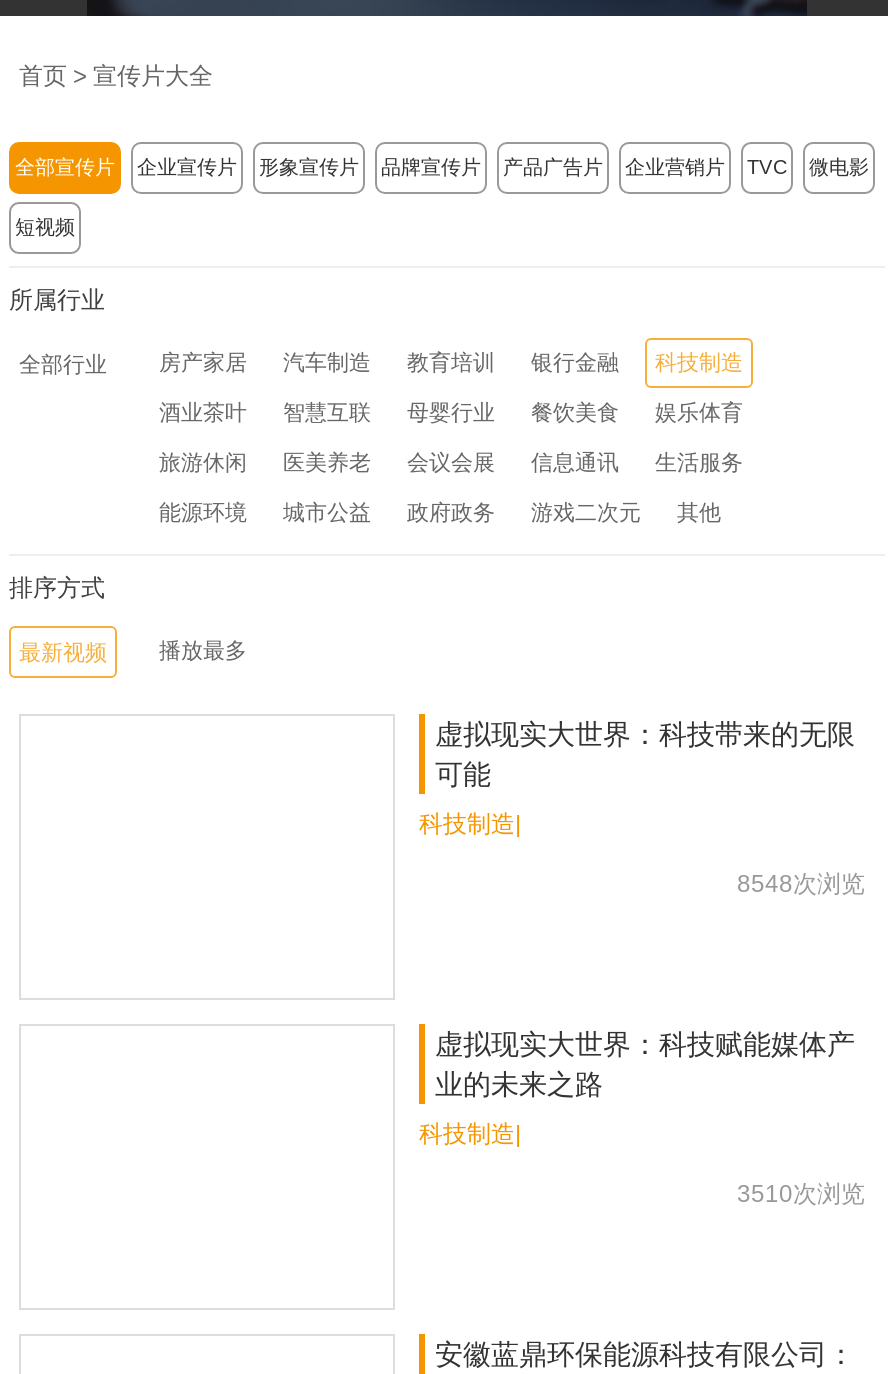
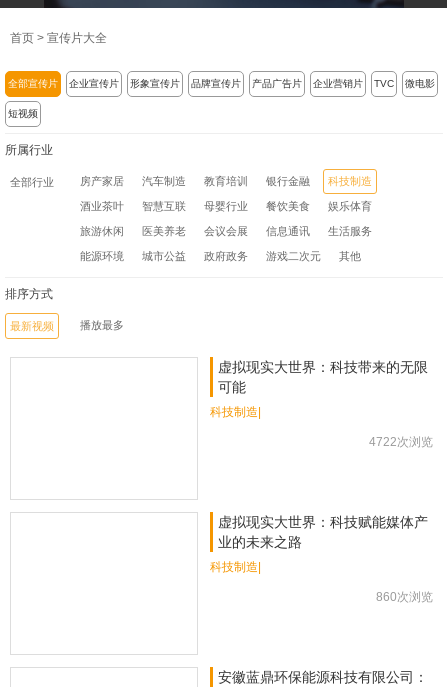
[737,869,865,897] 8548次浏览 -> [369,435,433,449] 4722次浏览
[737,1179,865,1207] 3510次浏览 -> [376,590,433,604] 860次浏览

